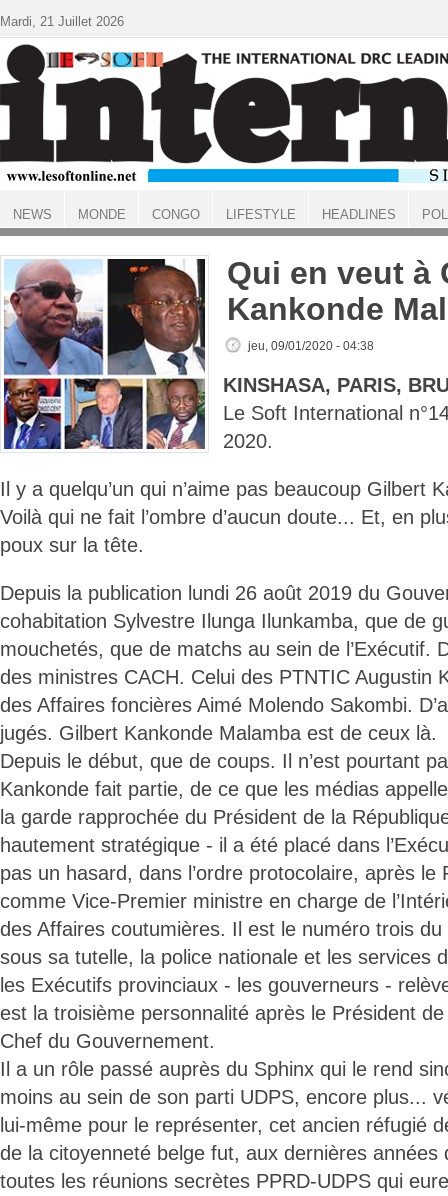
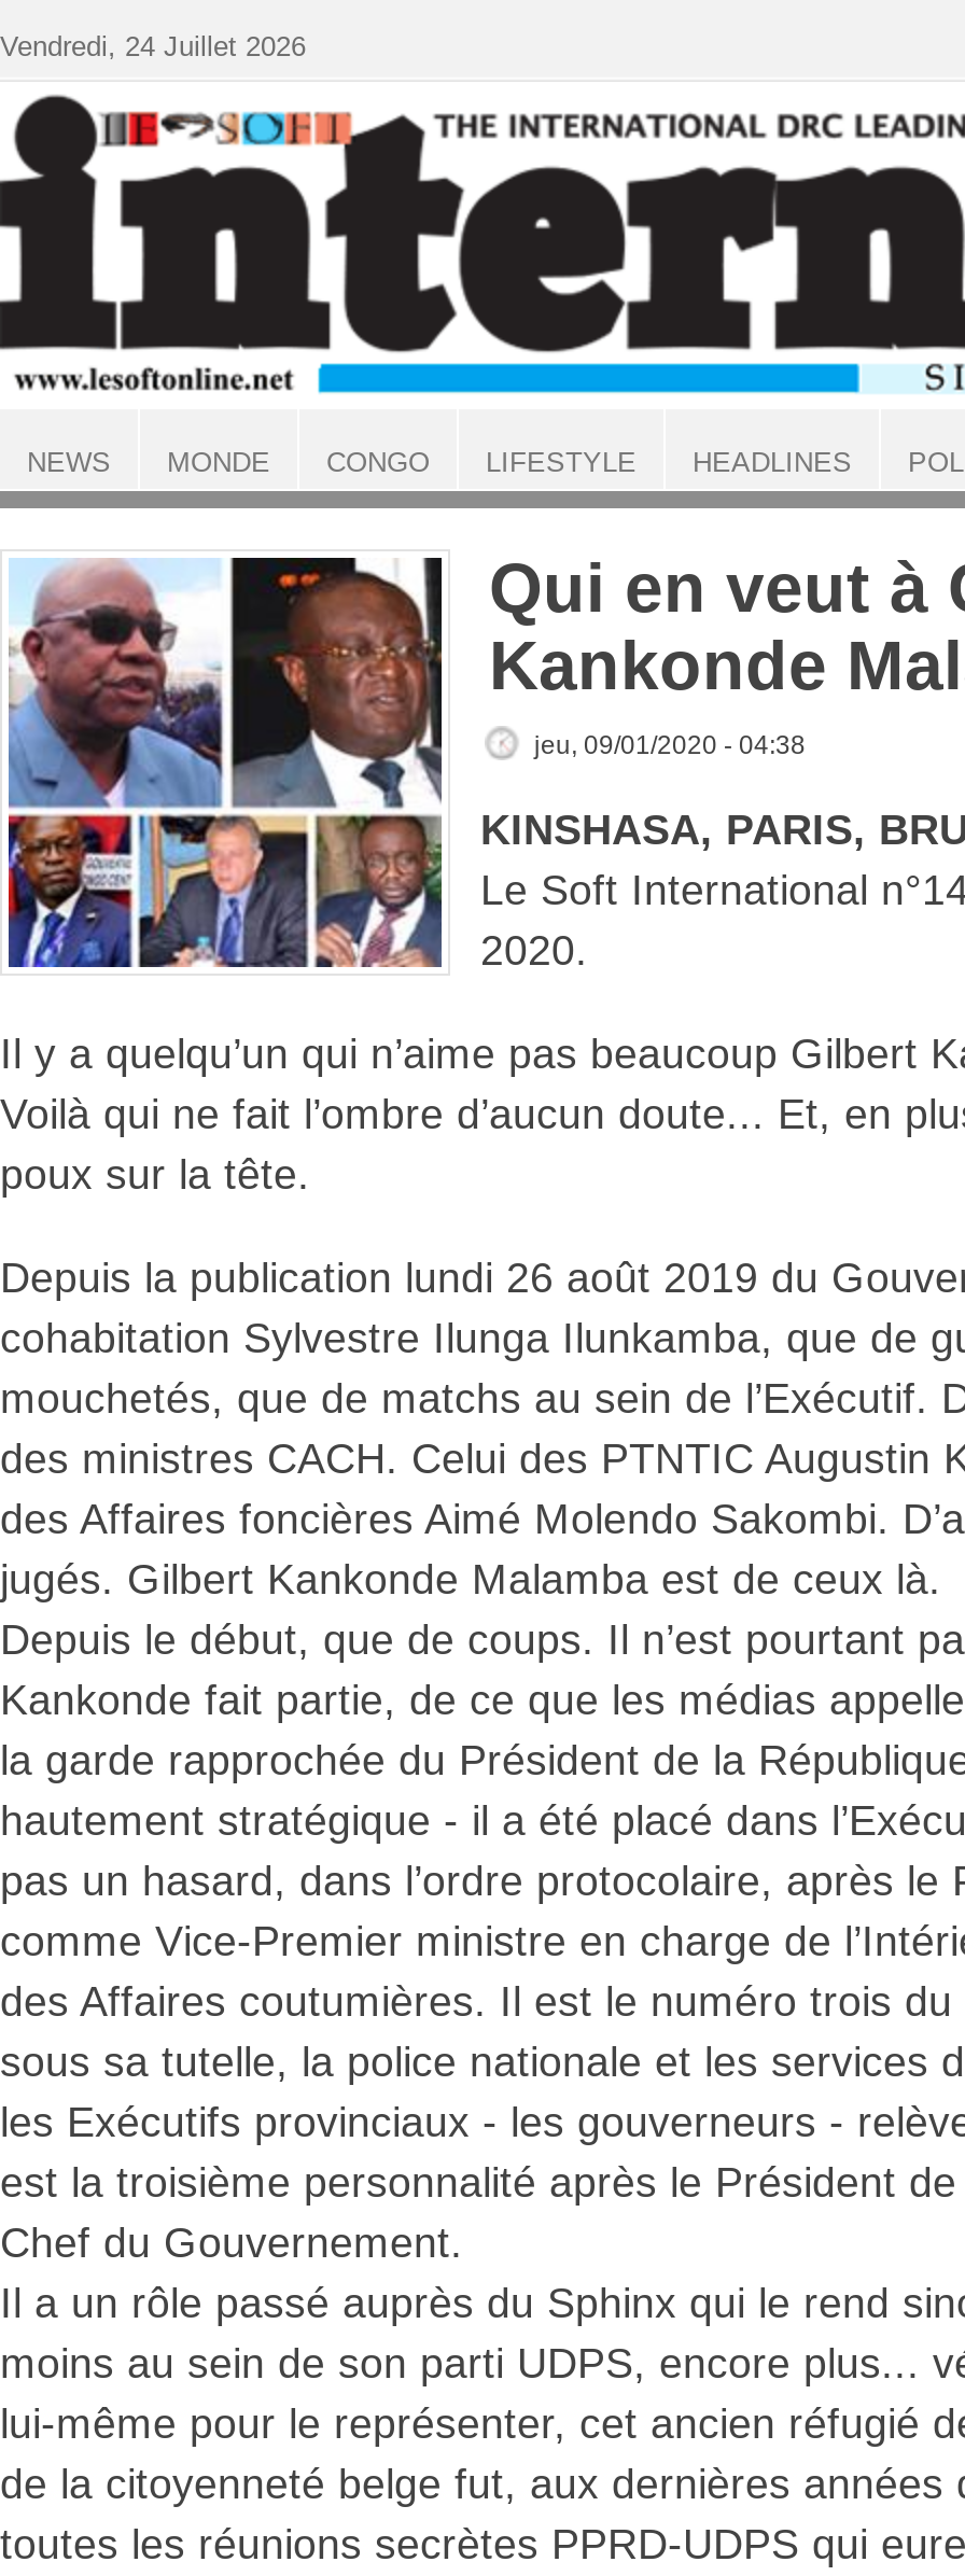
[0,14,124,29] Mardi, 21 Juillet 2026 -> [0,30,306,62] Vendredi, 24 Juillet 2026

